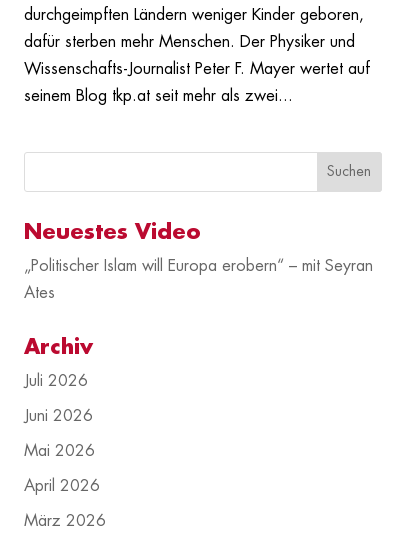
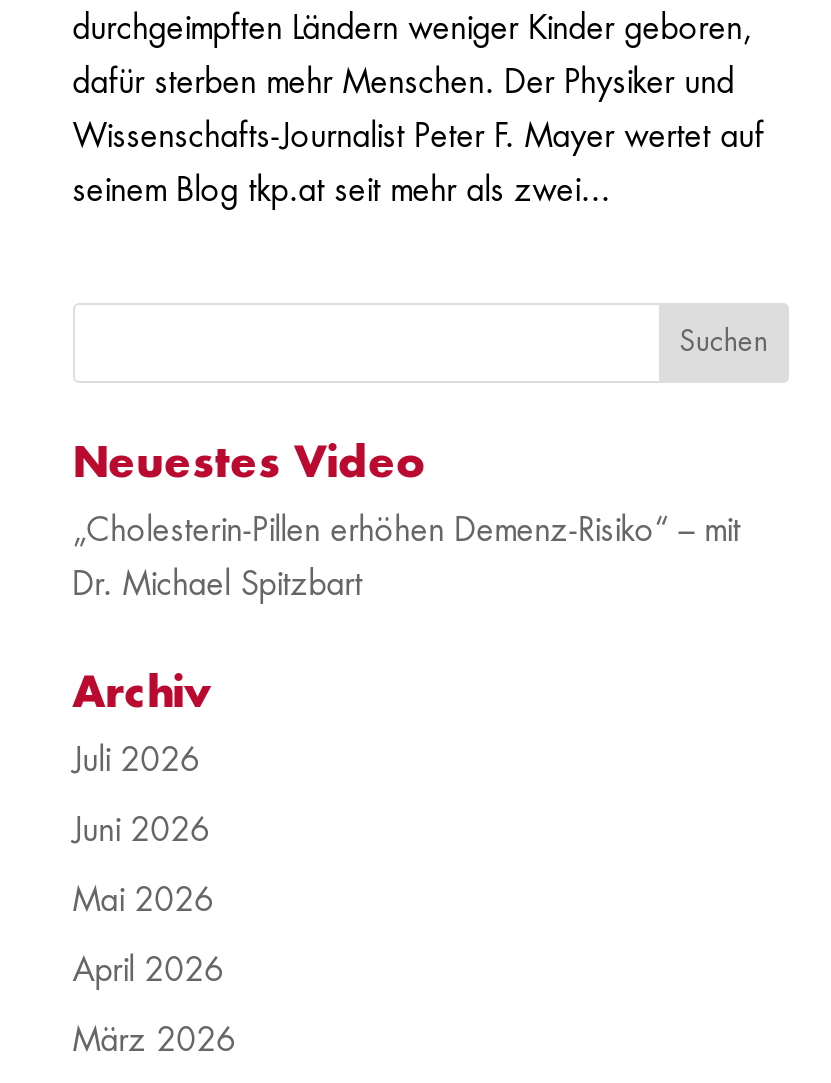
[24,258,373,274] „Politischer Islam will Europa erobern“ – mit Seyran -> [73,514,741,546] „Cholesterin-Pillen erhöhen Demenz-Risiko“ – mit
[24,285,55,301] Ates -> [73,568,363,600] Dr. Michael Spitzbart

